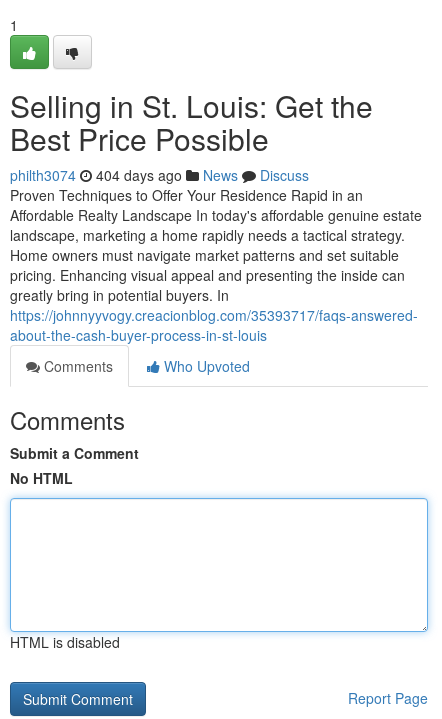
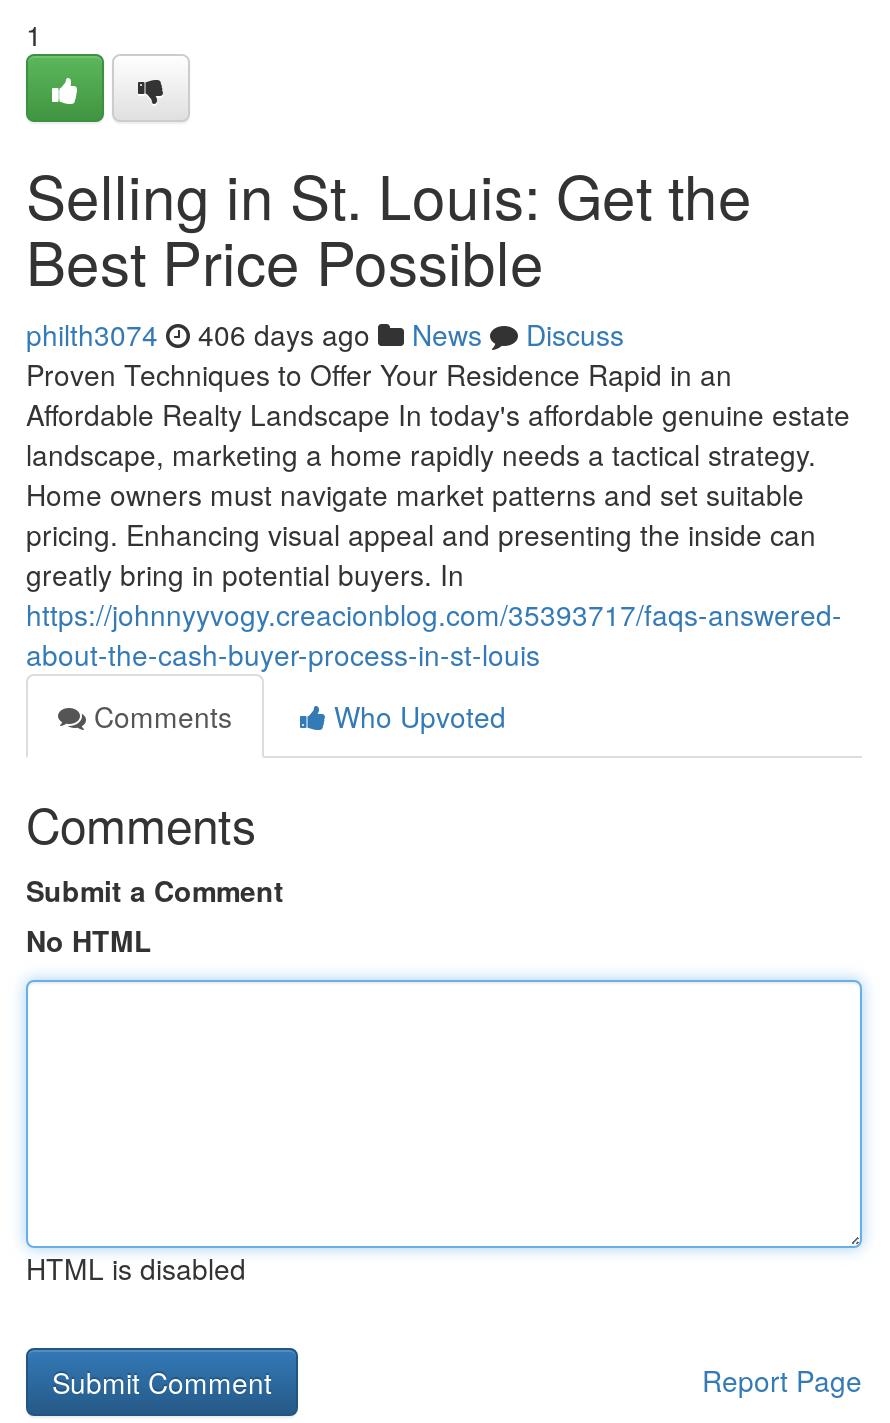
[10,165,309,185] philth3074 404 days ago News Discuss -> [26,314,624,354] philth3074 406 days ago News Discuss

